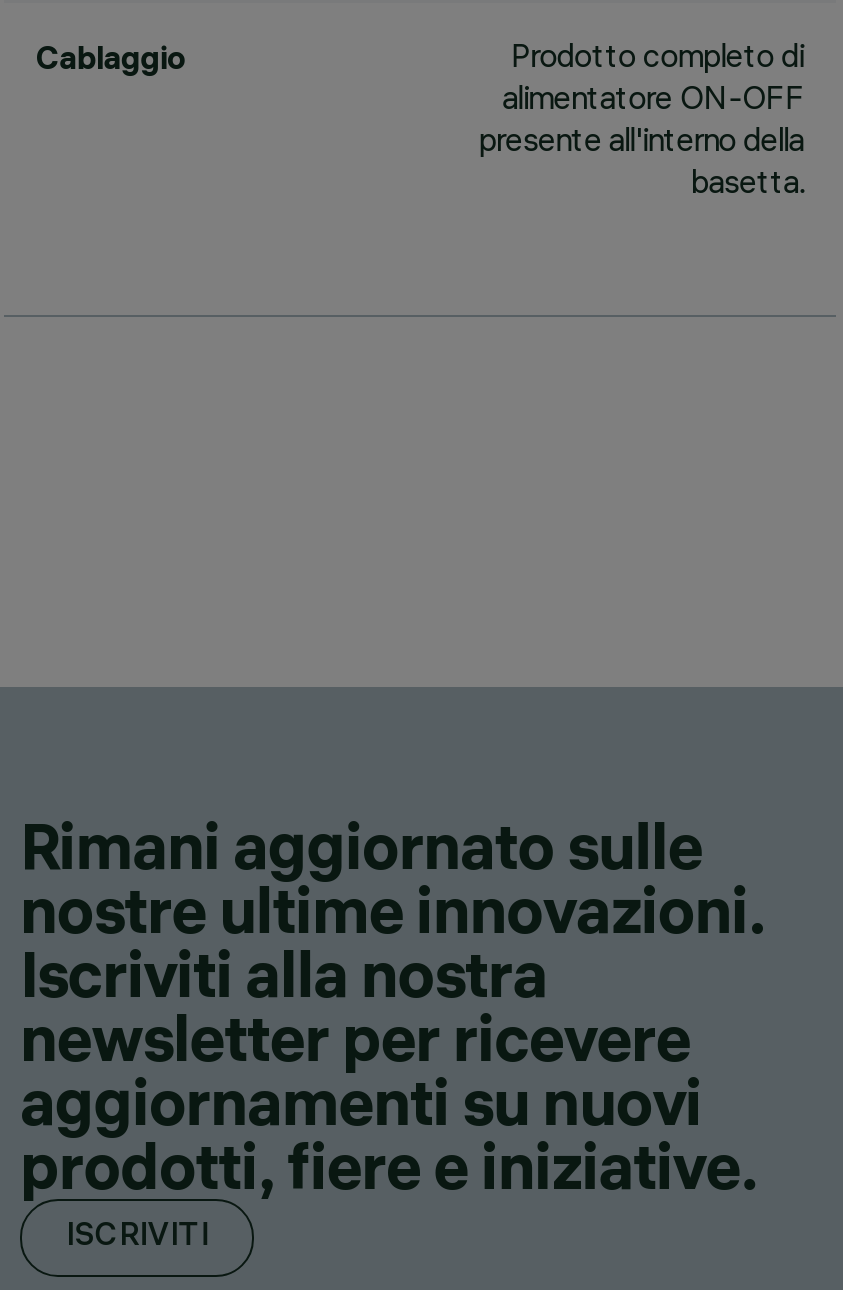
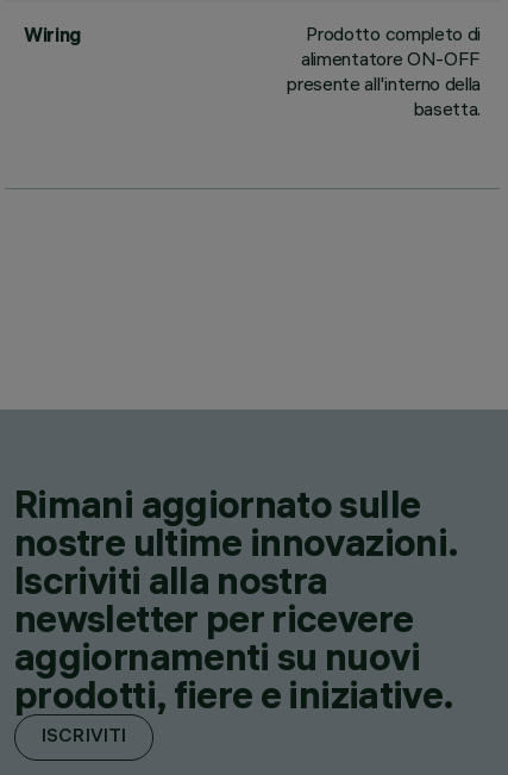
[36,37,186,77] Cablaggio -> [24,23,81,46] Wiring

